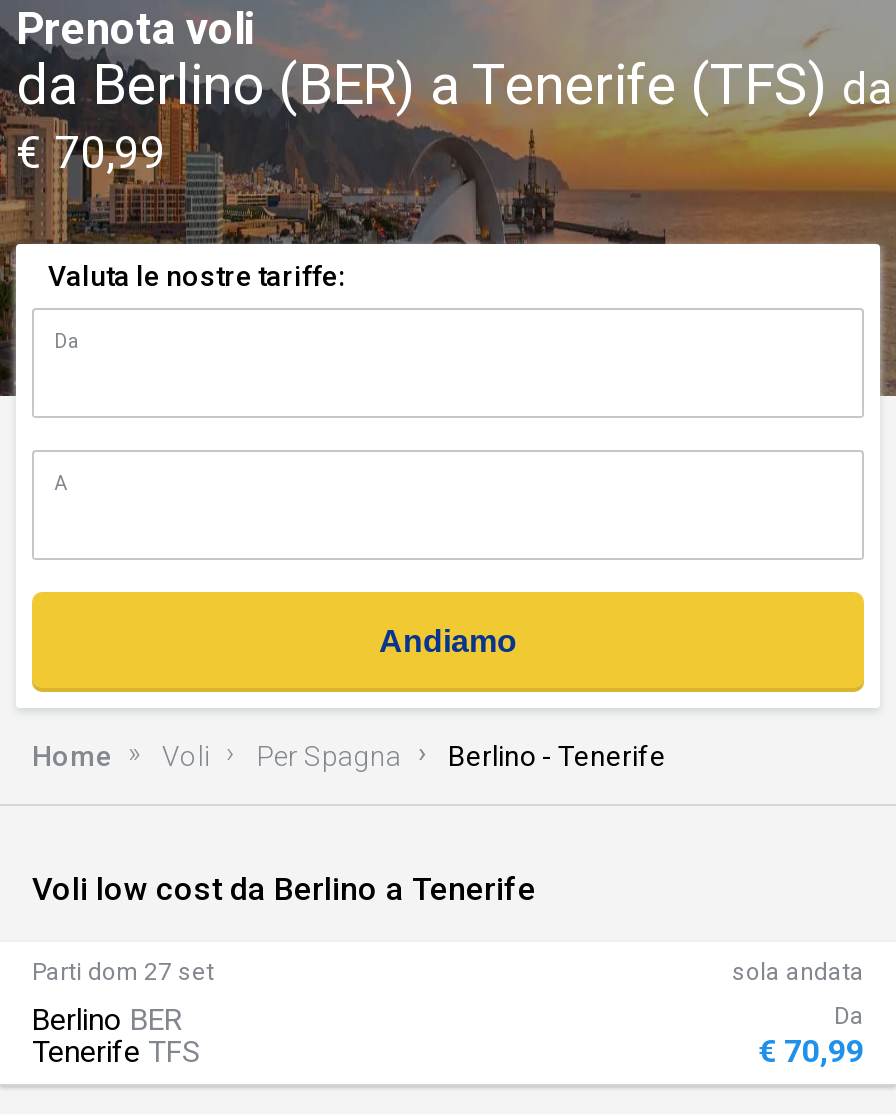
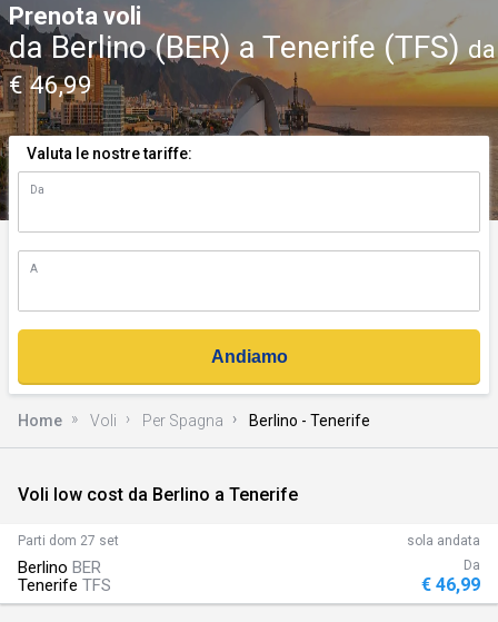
[16,127,166,179] € 70,99 -> [9,70,92,99] € 46,99
[758,1032,864,1070] € 70,99 -> [421,574,480,595] € 46,99

